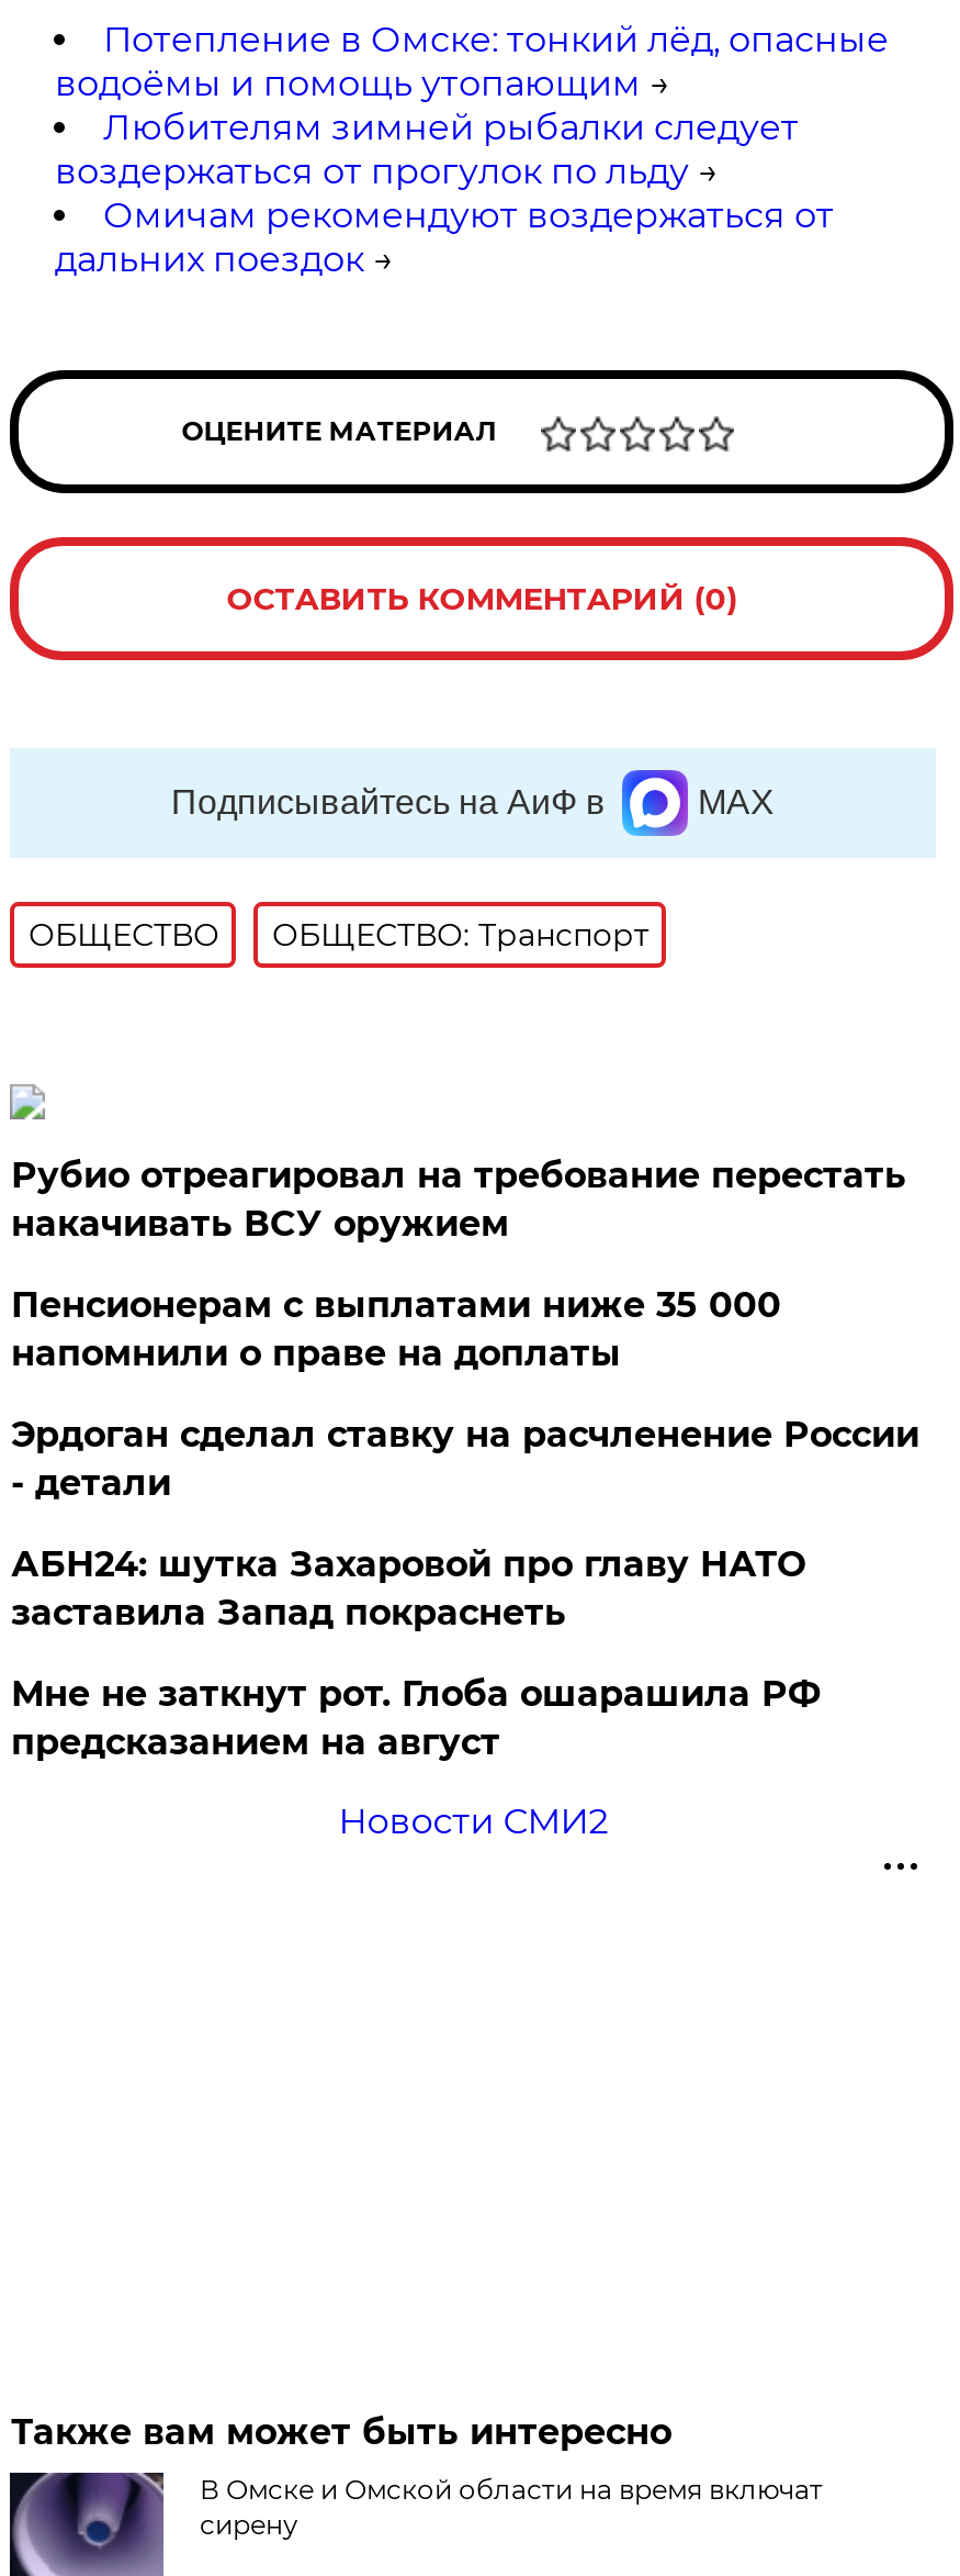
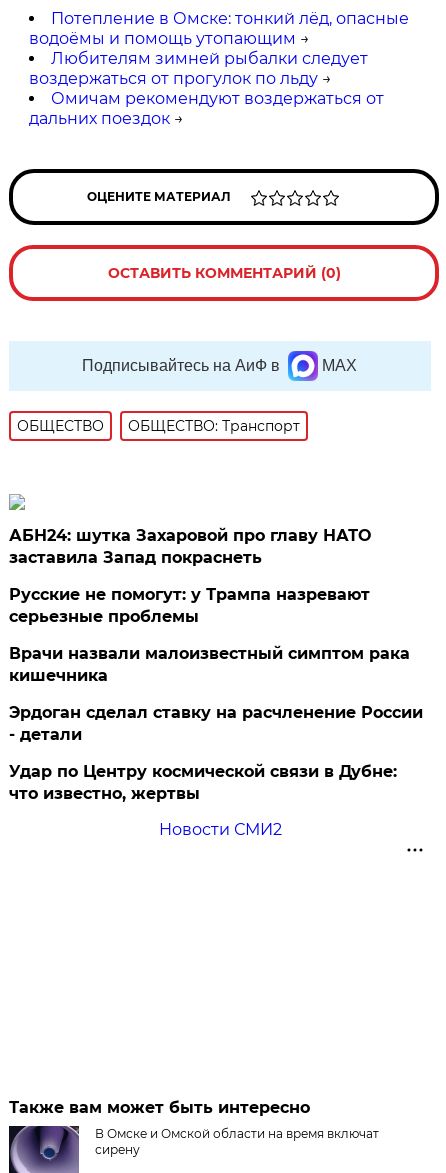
[11,1154,906,1374] Рубио отреагировал на требование перестать | накачивать ВСУ оружием | Пенсионерам с выплатами ниже 35 000 | напомнили о праве на доплаты -> none
moved [11,1413,919,1503] -> [9,703,423,744]: Эрдоган сделал ставку на расчленение России | - детали
moved [11,1543,805,1633] -> [9,526,371,567]: АБН24: шутка Захаровой про главу НАТО | заставила Запад покраснеть
[11,1673,820,1763] Мне не заткнут рот. Глоба ошарашила РФ | предсказанием на август -> [9,585,410,803] Русские не помогут: у Трампа назревают | серьезные проблемы | Врачи назвали малоизвестный симптом рака | кишечника | Удар по Центру космической связи в Дубне: | что известно, жертвы

